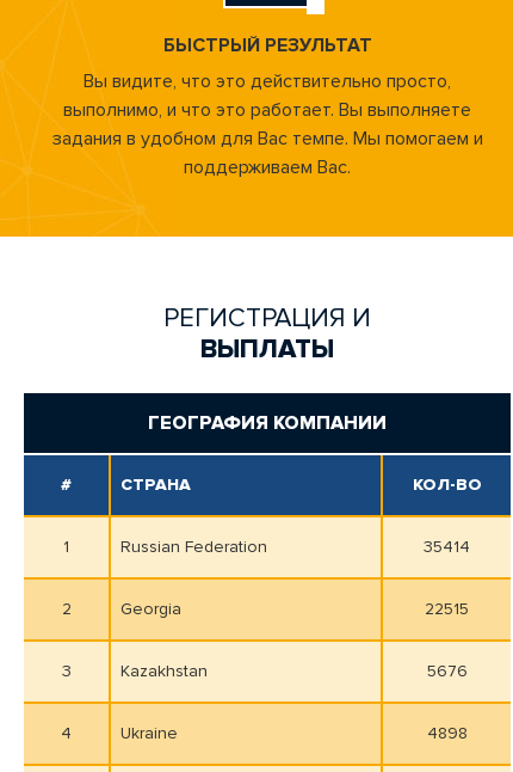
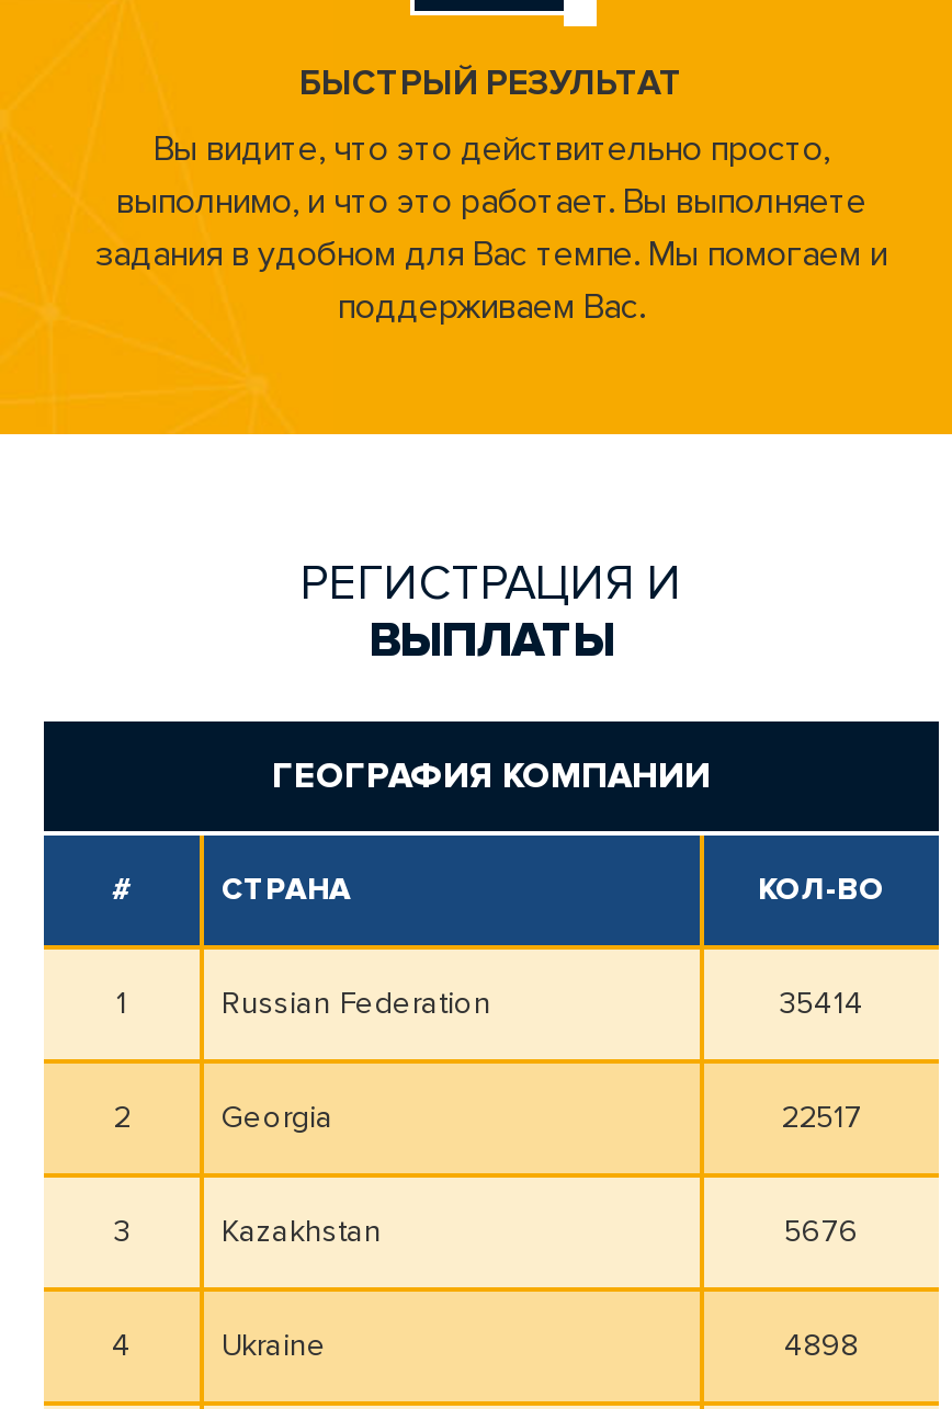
[425,599,469,619] 22515 -> [781,1099,862,1136] 22517

